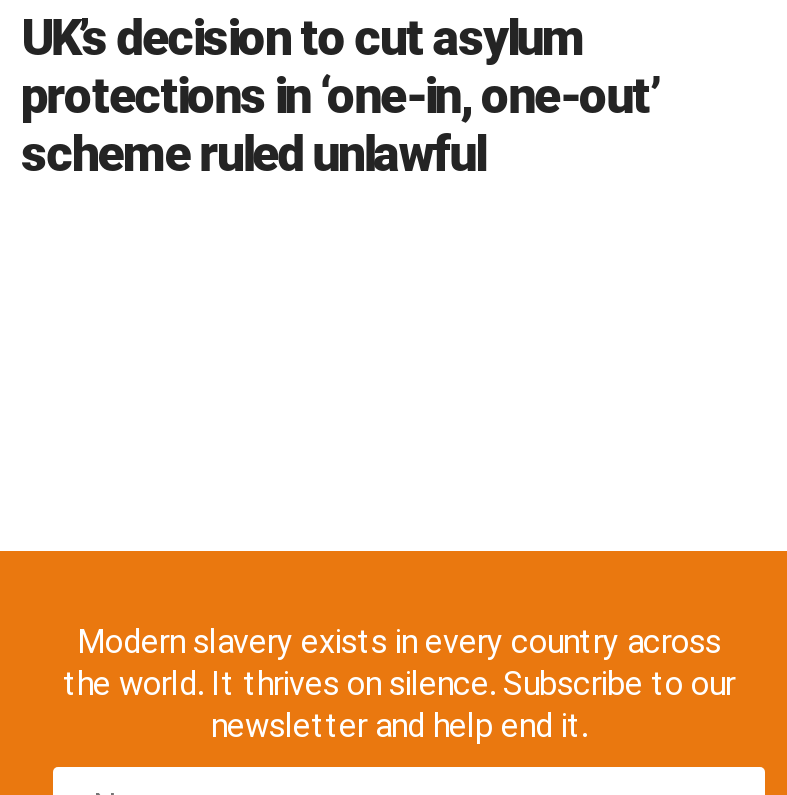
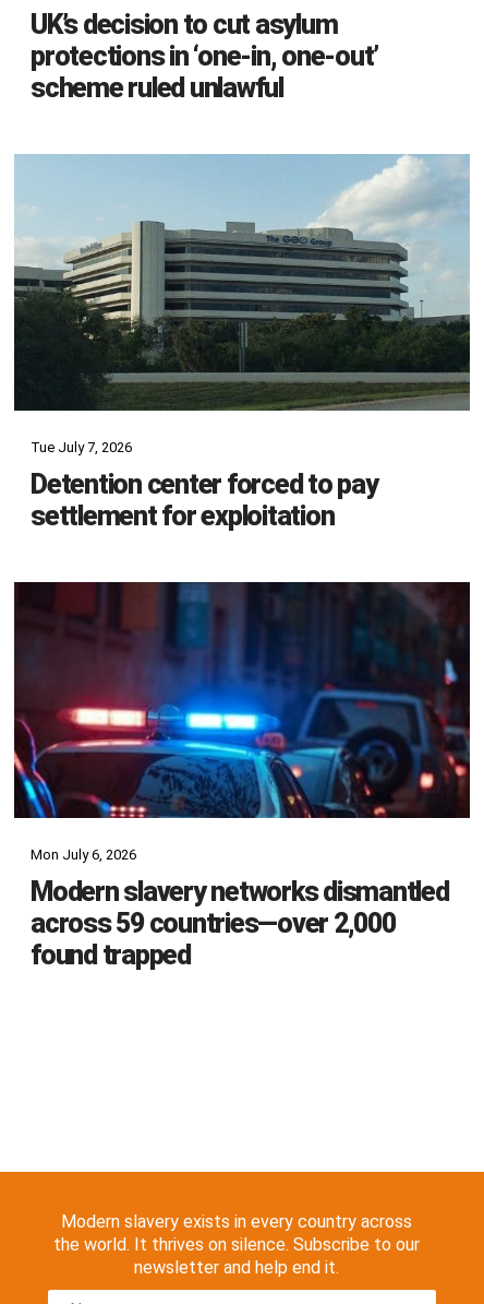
none -> [13,153,471,531] [image] | Tue July 7, 2026 | Detention center forced to pay | settlement for exploitation
none -> [13,581,471,970] [image] | Mon July 6, 2026 | Modern slavery networks dismantled | across 59 countries—over 2,000 | found trapped

